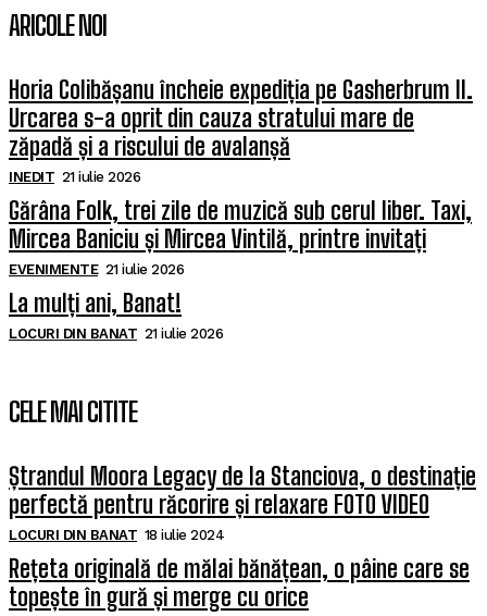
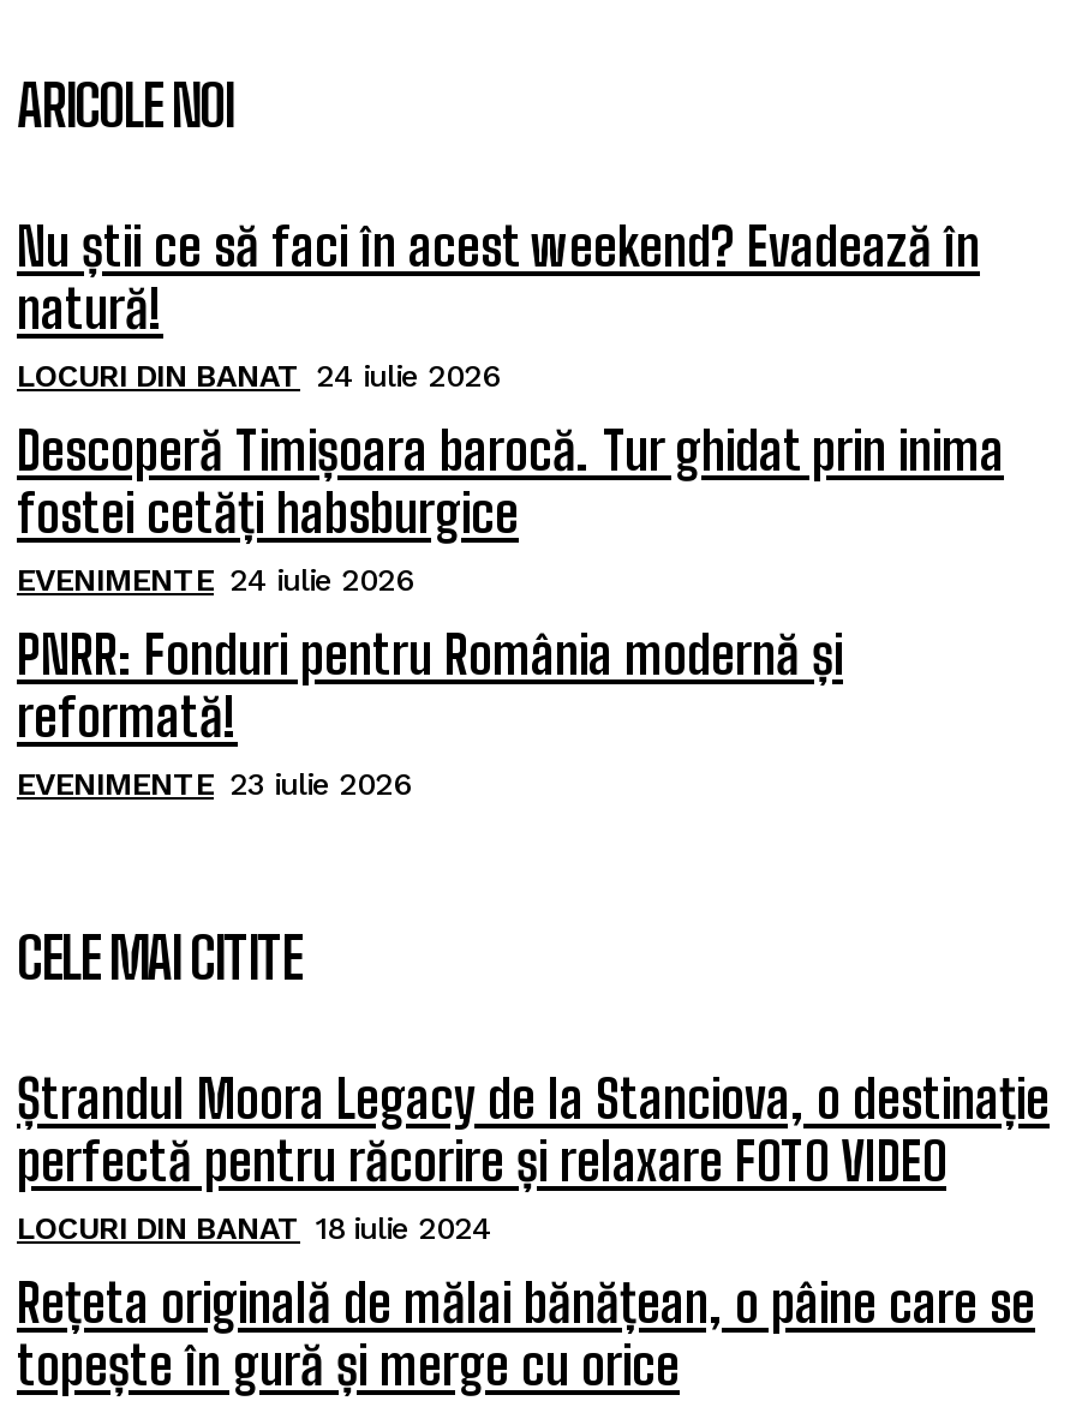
[9,75,473,342] Horia Colibășanu încheie expediția pe Gasherbrum II. | Urcarea s-a oprit din cauza stratului mare de | zăpadă și a riscului de avalanșă | INEDIT 21 iulie 2026 | Gărâna Folk, trei zile de muzică sub cerul liber. Taxi, | Mircea Baniciu și Mircea Vintilă, printre invitați | EVENIMENTE 21 iulie 2026 | La mulți ani, Banat! | LOCURI DIN BANAT 21 iulie 2026 -> [17,214,1004,802] Nu știi ce să faci în acest weekend? Evadează în | natură! | LOCURI DIN BANAT 24 iulie 2026 | Descoperă Timișoara barocă. Tur ghidat prin inima | fostei cetăți habsburgice | EVENIMENTE 24 iulie 2026 | PNRR: Fonduri pentru România modernă și | reformată! | EVENIMENTE 23 iulie 2026

